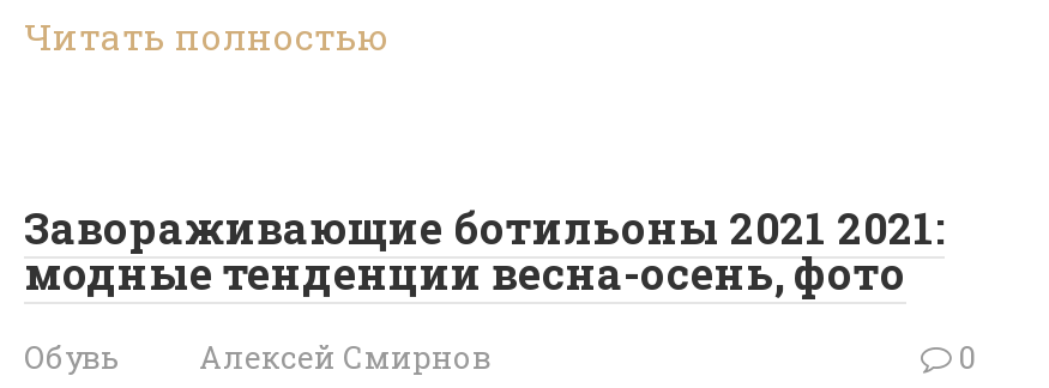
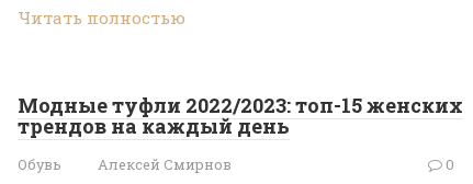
[24,199,945,302] Завораживающие ботильоны 2021 2021: | модные тенденции весна-осень, фото -> [18,92,463,139] Модные туфли 2022/2023: топ-15 женских | трендов на каждый день

